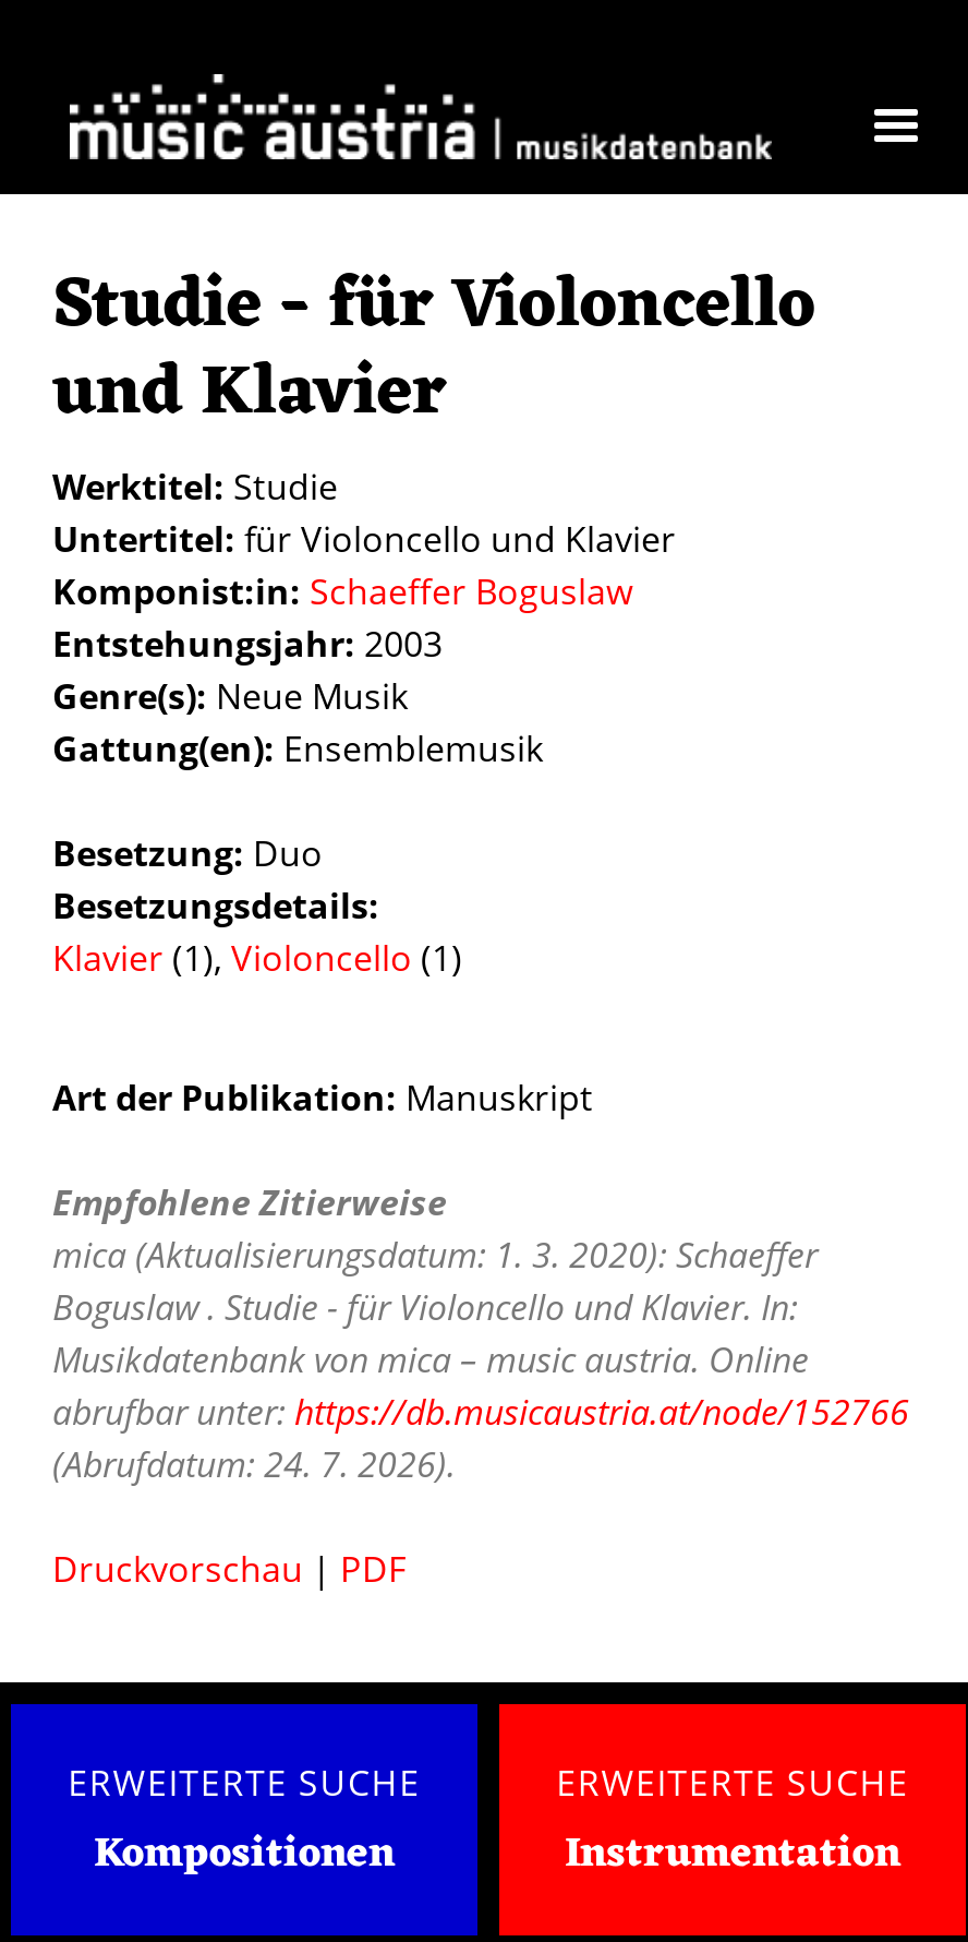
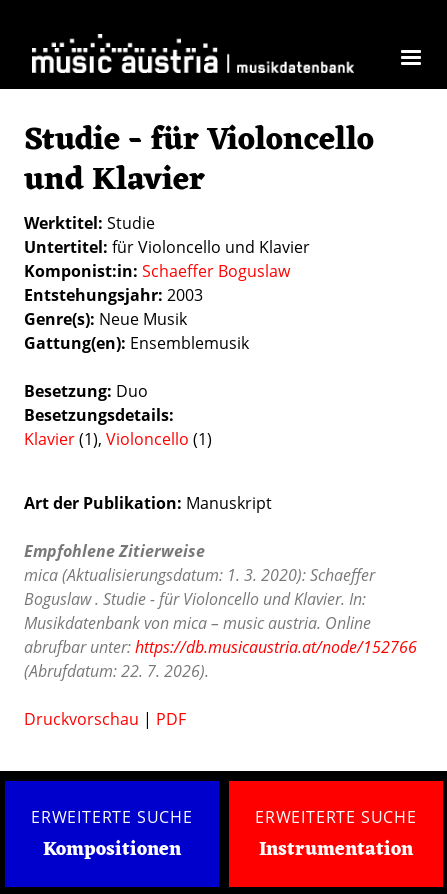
[52,1440,456,1488] (Abrufdatum: 24. 7. 2026). -> [24,660,209,682] (Abrufdatum: 22. 7. 2026).

